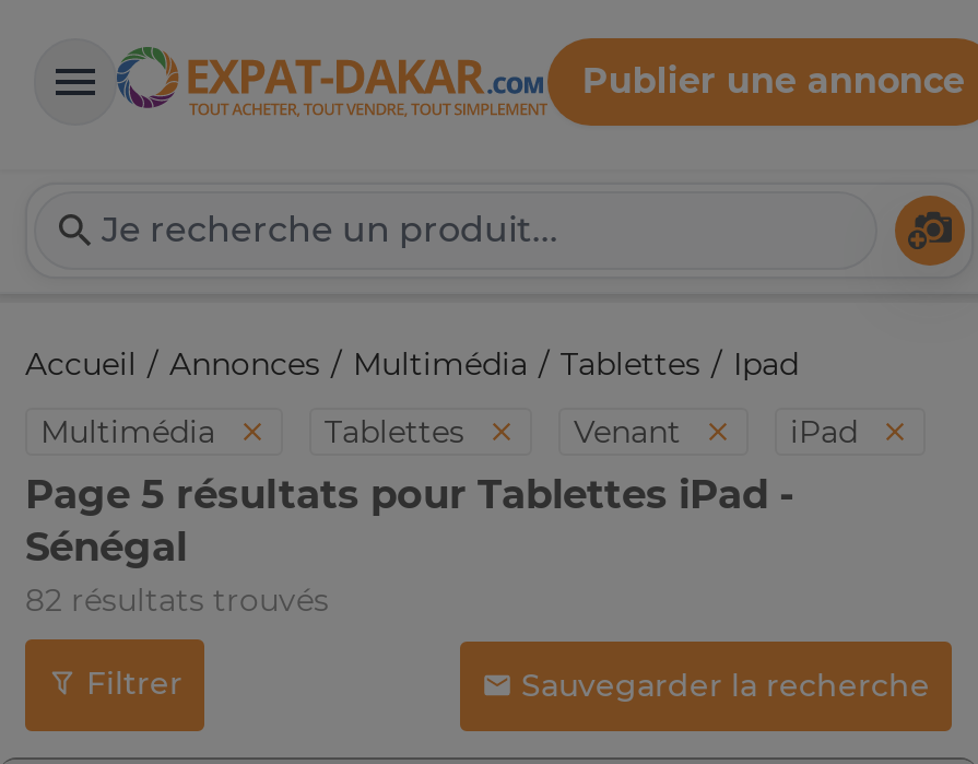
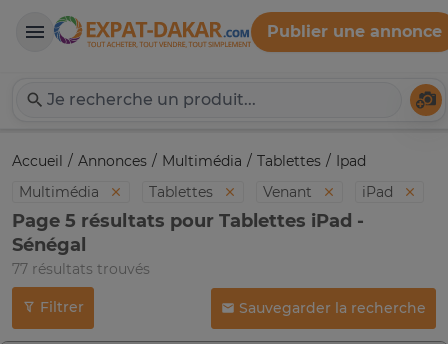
[25,581,329,621] 82 résultats trouvés -> [12,260,150,278] 77 résultats trouvés

